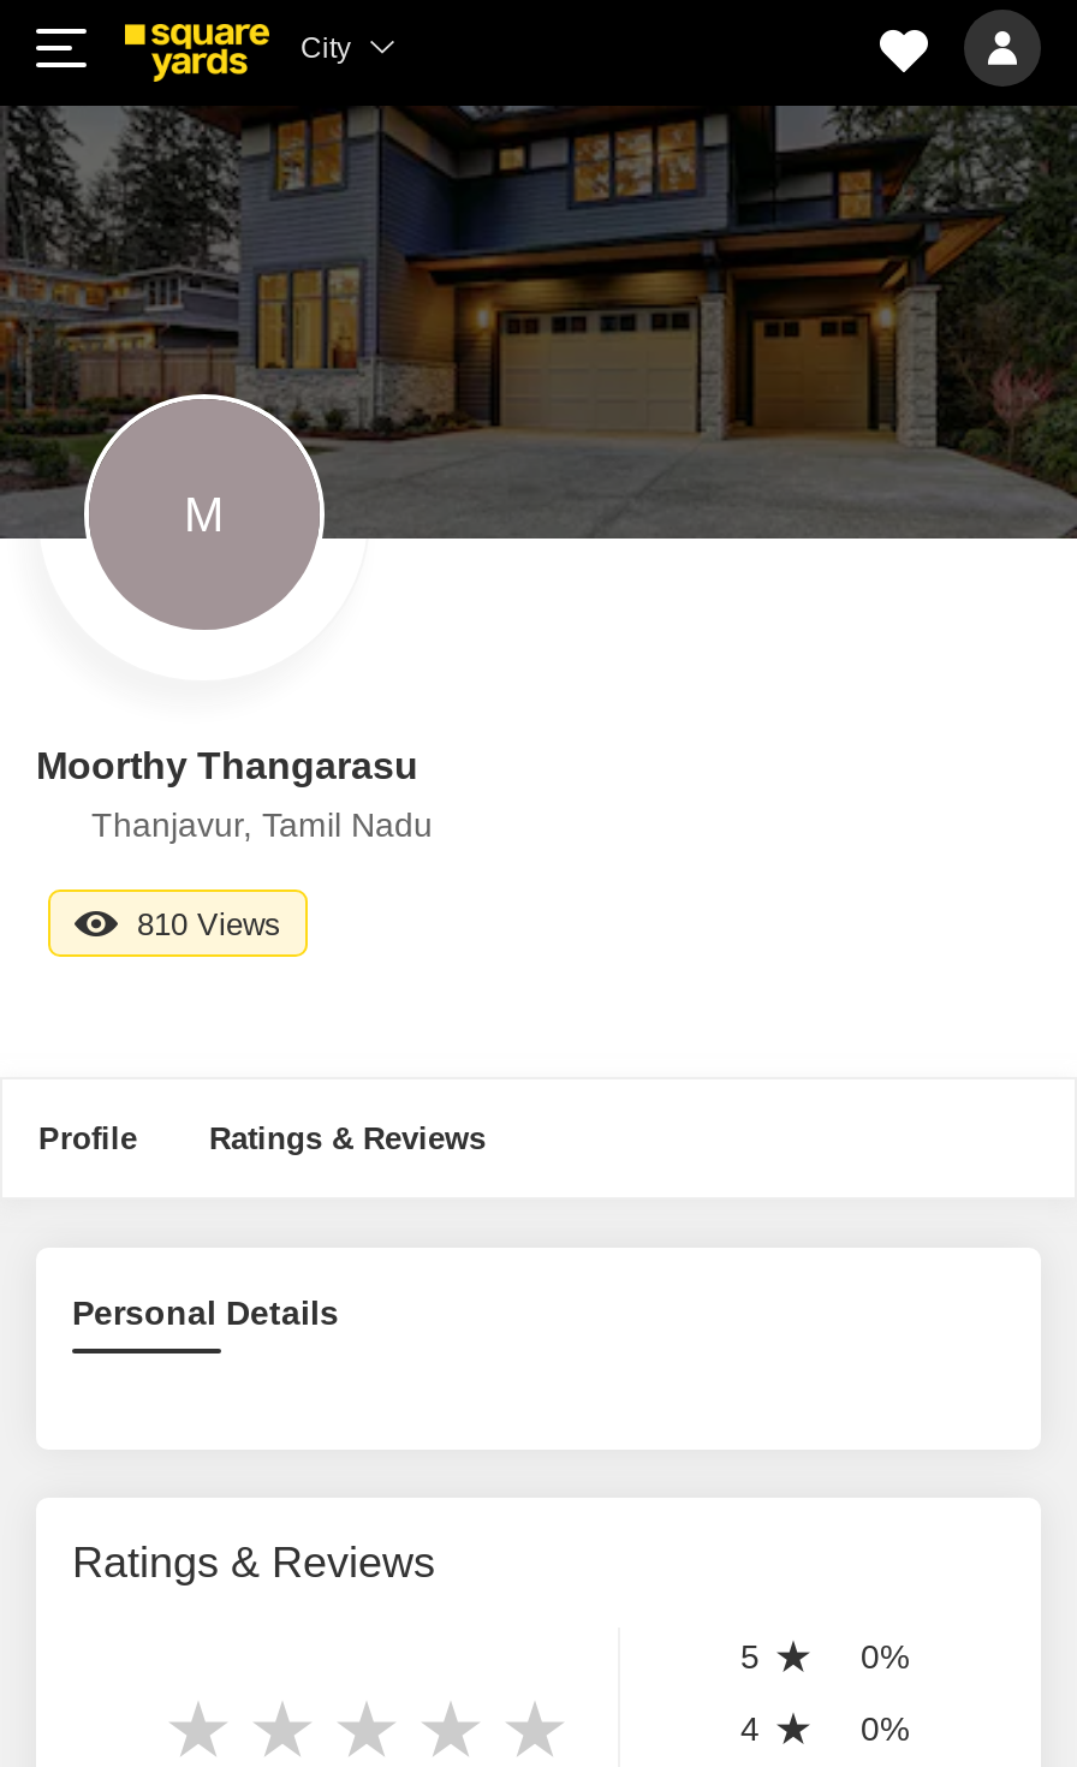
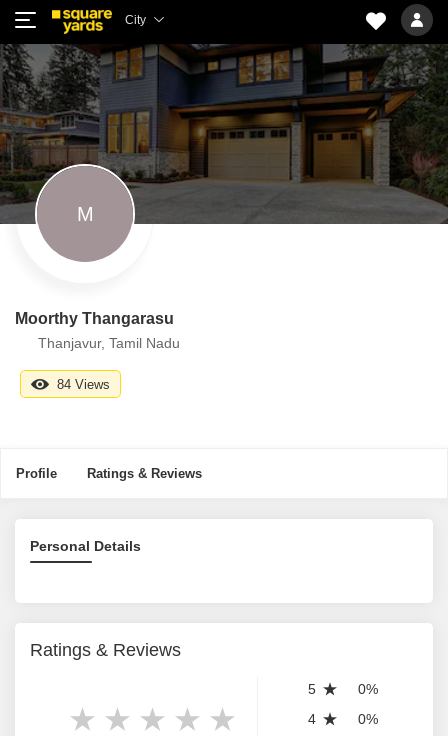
[137,905,281,941] 810 Views -> [57,376,110,391] 84 Views

